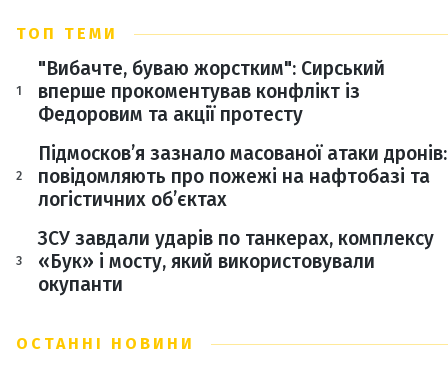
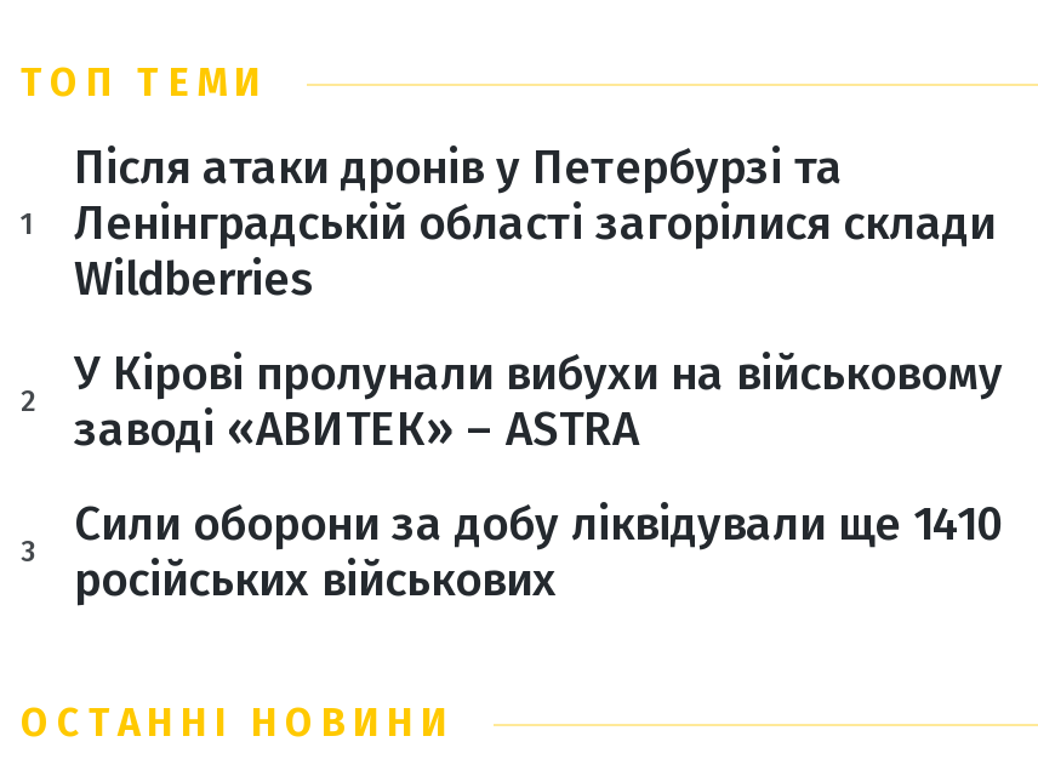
[38,57,385,126] "Вибачте, буваю жорстким": Сирський | вперше прокоментував конфлікт із | Федоровим та акції протесту -> [74,140,996,307] Після атаки дронів у Петербурзі та | Ленінградській області загорілися склади | Wildberries
[38,142,447,211] Підмосков’я зазнало масованої атаки дронів: | повідомляють про пожежі на нафтобазі та | логістичних об’єктах -> [74,346,1003,457] У Кірові пролунали вибухи на військовому | заводі «АВИТЕК» – ASTRA
[38,227,434,296] ЗСУ завдали ударів по танкерах, комплексу | «Бук» і мосту, який використовували | окупанти -> [74,496,1003,608] Сили оборони за добу ліквідували ще 1410 | російських військових

